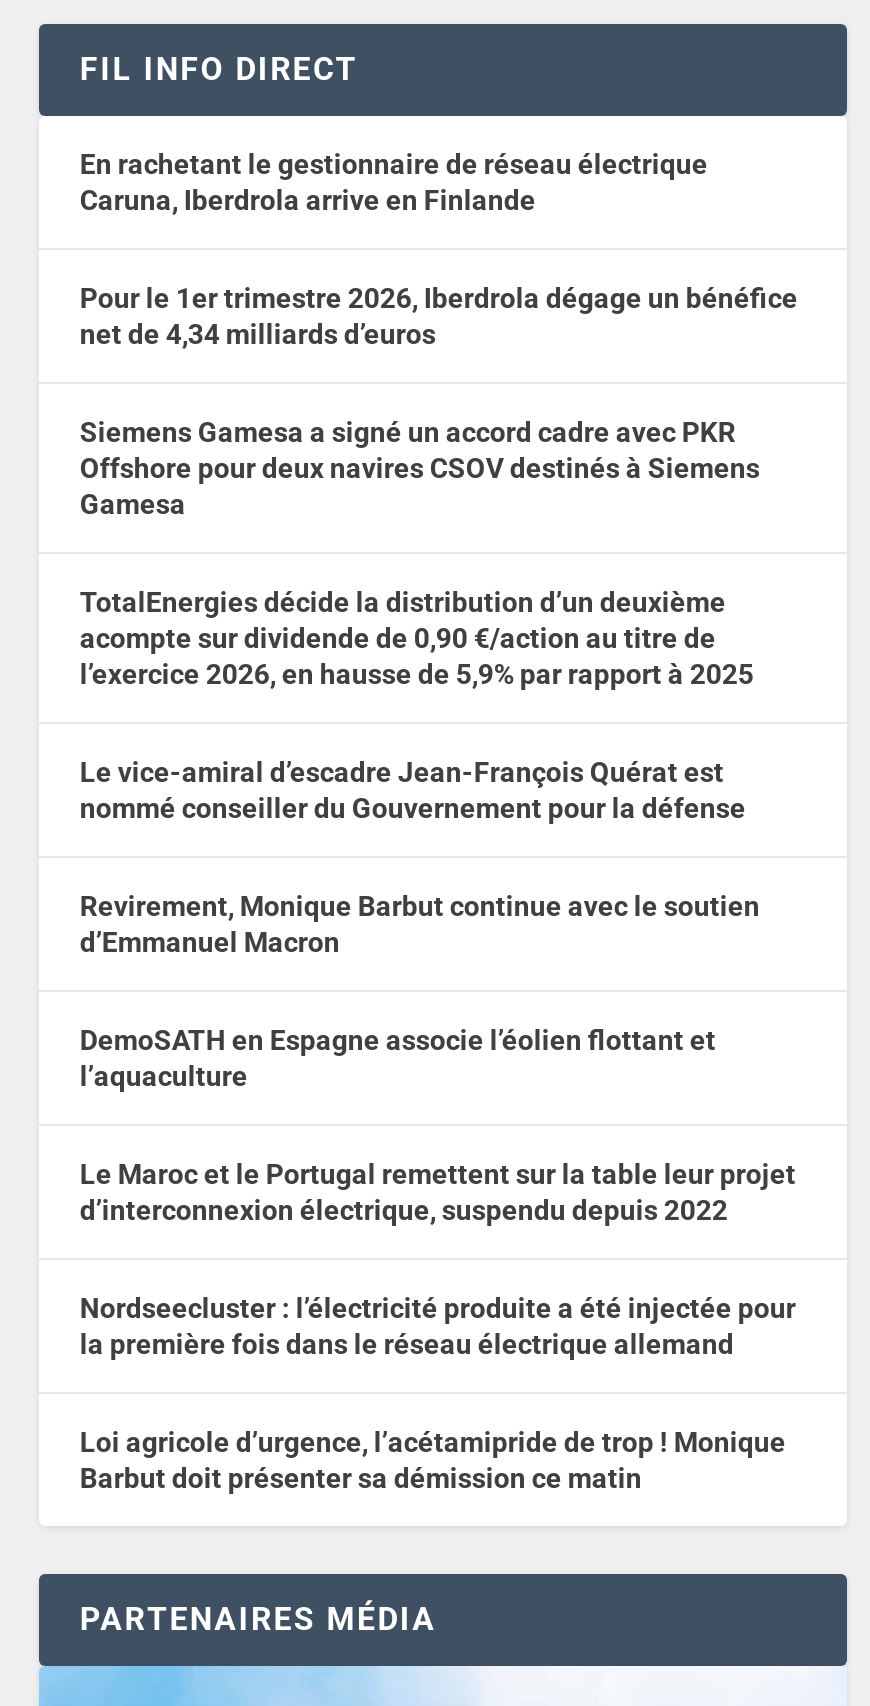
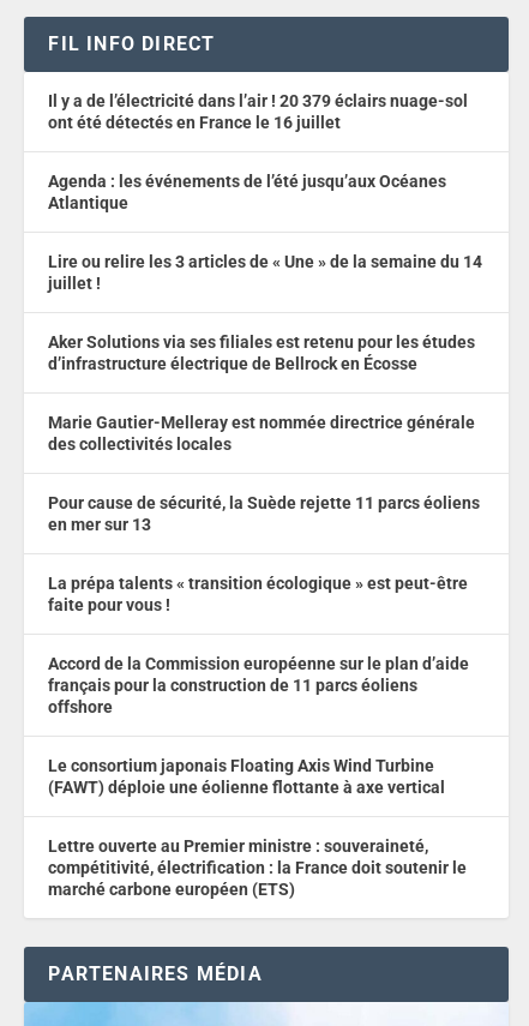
[80,149,708,217] En rachetant le gestionnaire de réseau électrique | Caruna, Iberdrola arrive en Finlande -> [48,92,468,132] Il y a de l’électricité dans l’air ! 20 379 éclairs nuage-sol | ont été détectés en France le 16 juillet
[80,283,798,351] Pour le 1er trimestre 2026, Iberdrola dégage un bénéfice | net de 4,34 milliards d’euros -> [48,172,447,213] Agenda : les événements de l’été jusqu’aux Océanes | Atlantique
[80,417,760,521] Siemens Gamesa a signé un accord cadre avec PKR | Offshore pour deux navires CSOV destinés à Siemens | Gamesa -> [48,252,483,293] Lire ou relire les 3 articles de « Une » de la semaine du 14 | juillet !
[80,587,754,691] TotalEnergies décide la distribution d’un deuxième | acompte sur dividende de 0,90 €/action au titre de | l’exercice 2026, en hausse de 5,9% par rapport à 2025 -> [48,333,476,374] Aker Solutions via ses filiales est retenu pour les études | d’infrastructure électrique de Bellrock en Écosse
[80,757,746,825] Le vice-amiral d’escadre Jean-François Quérat est | nommé conseiller du Gouvernement pour la défense -> [48,413,476,454] Marie Gautier-Melleray est nommée directrice générale | des collectivités locales
[80,891,760,959] Revirement, Monique Barbut continue avec le soutien | d’Emmanuel Macron -> [48,494,480,534] Pour cause de sécurité, la Suède rejette 11 parcs éoliens | en mer sur 13
[80,1025,716,1093] DemoSATH en Espagne associe l’éolien flottant et | l’aquaculture -> [48,574,468,615] La prépa talents « transition écologique » est peut-être | faite pour vous !
[80,1159,796,1227] Le Maroc et le Portugal remettent sur la table leur projet | d’interconnexion électrique, suspendu depuis 2022 -> [48,654,470,717] Accord de la Commission européenne sur le plan d’aide | français pour la construction de 11 parcs éoliens | offshore
[80,1293,796,1361] Nordseecluster : l’électricité produite a été injectée pour | la première fois dans le réseau électrique allemand -> [48,756,446,797] Le consortium japonais Floating Axis Wind Turbine | (FAWT) déploie une éolienne flottante à axe vertical
[80,1427,786,1495] Loi agricole d’urgence, l’acétamipride de trop ! Monique | Barbut doit présenter sa démission ce matin -> [48,837,467,899] Lettre ouverte au Premier ministre : souveraineté, | compétitivité, électrification : la France doit soutenir le | marché carbone européen (ETS)

